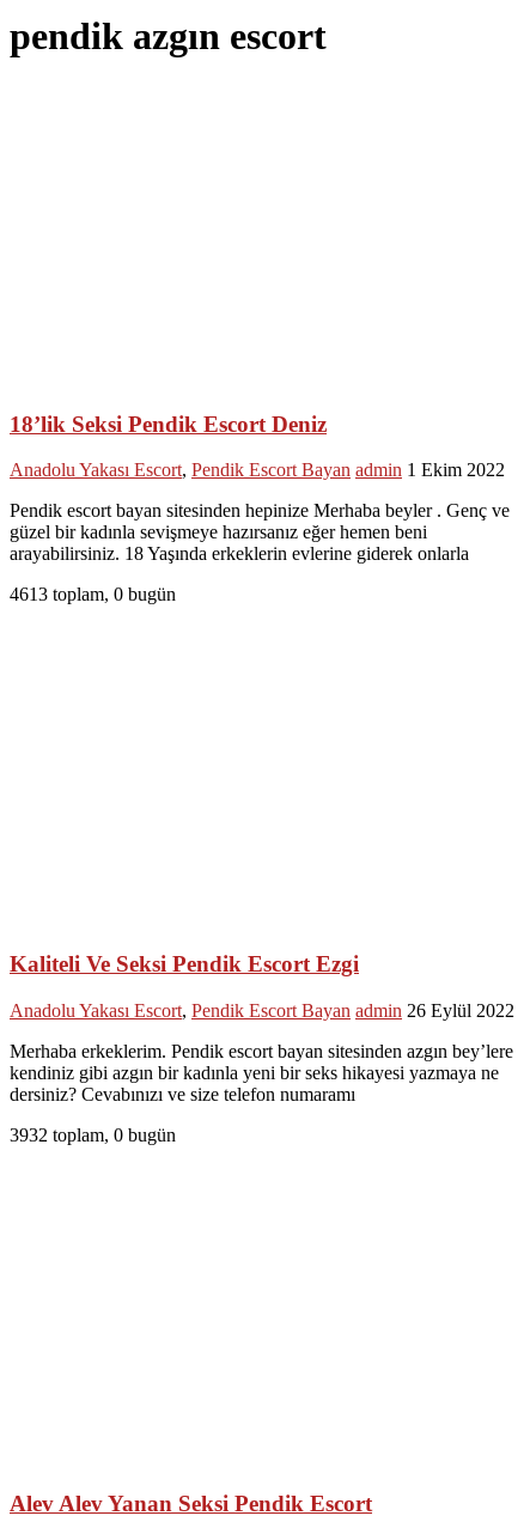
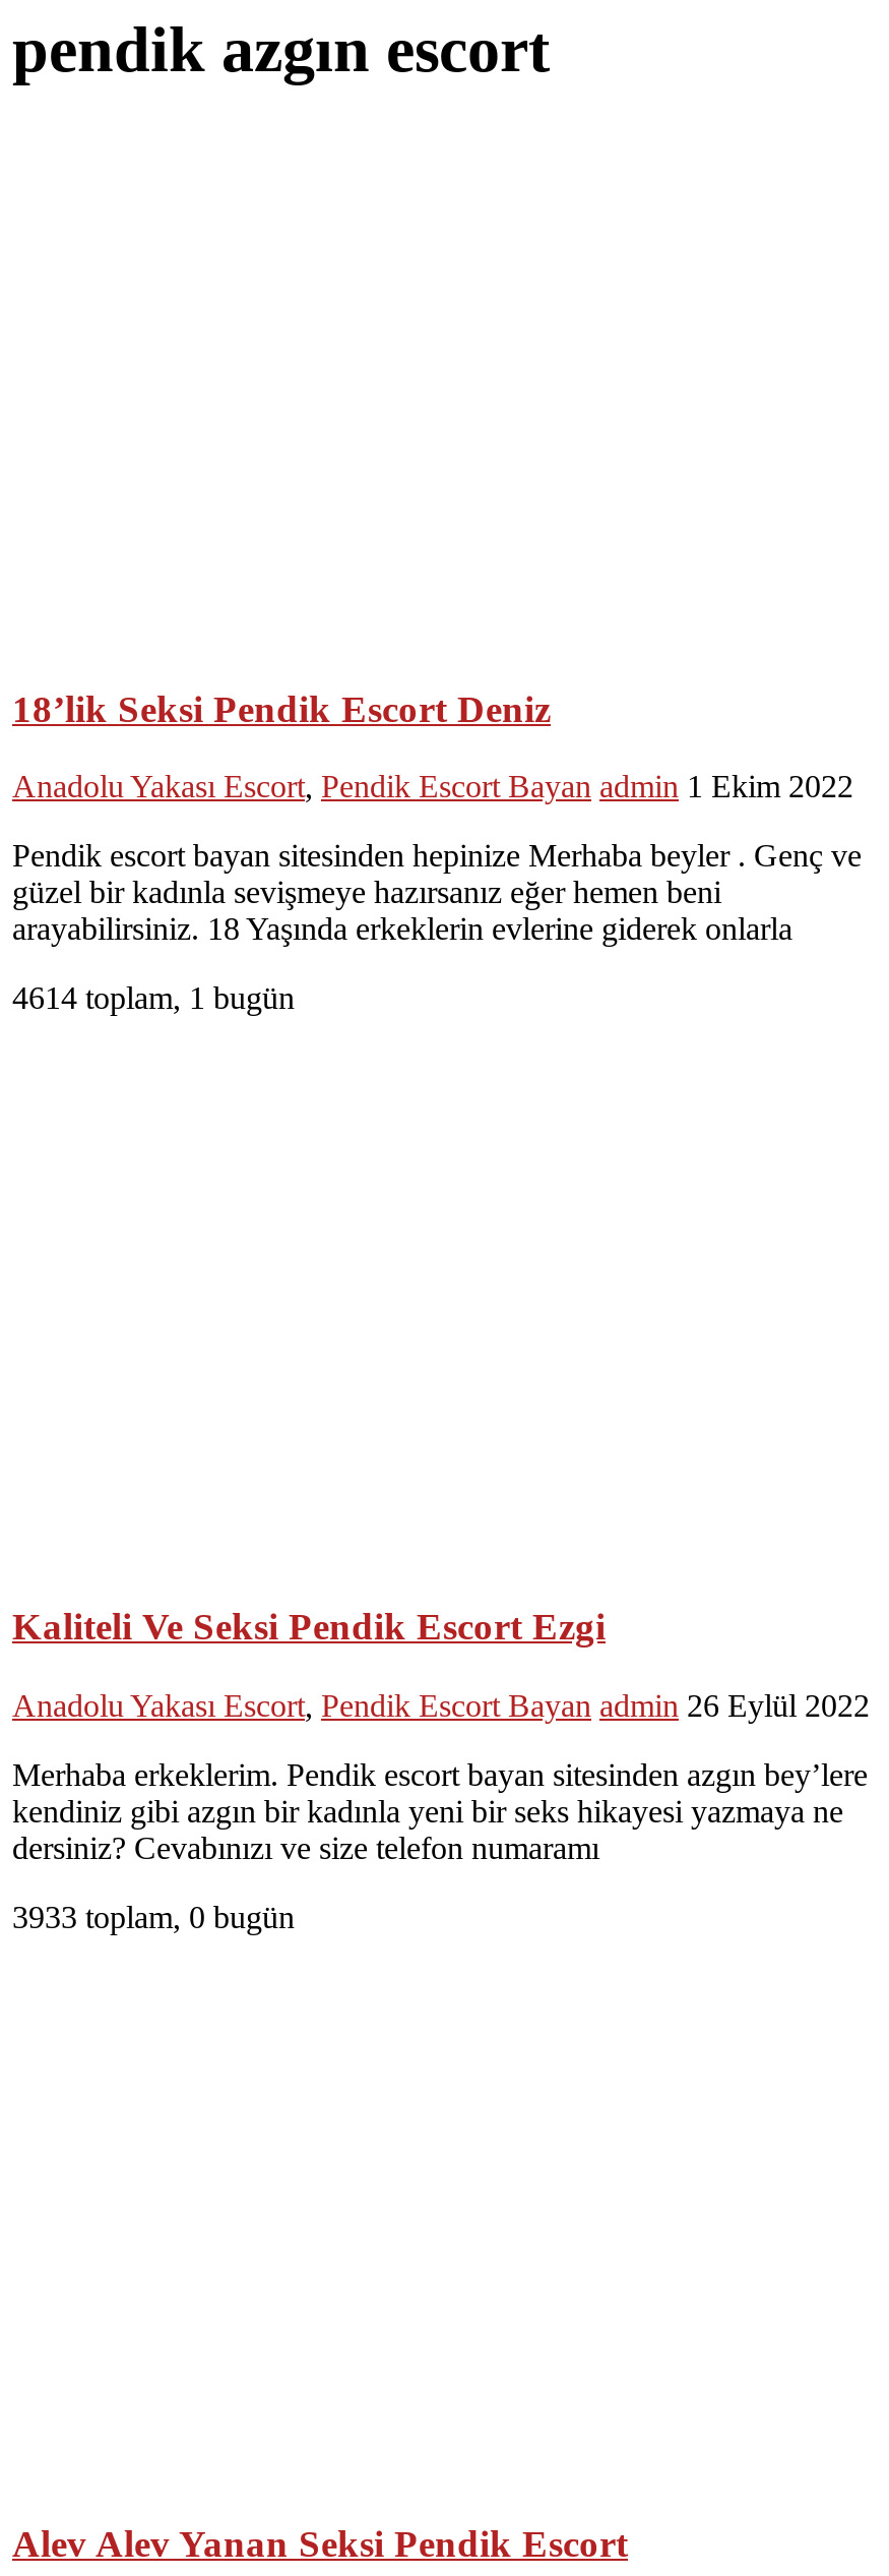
[10,584,176,605] 4613 toplam, 0 bugün -> [12,981,295,1016] 4614 toplam, 1 bugün
[10,1125,176,1145] 3932 toplam, 0 bugün -> [12,1899,295,1934] 3933 toplam, 0 bugün

